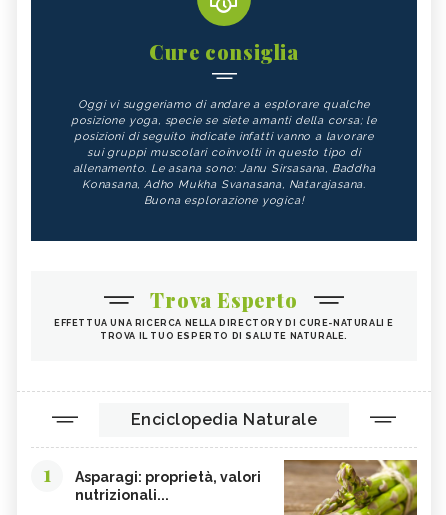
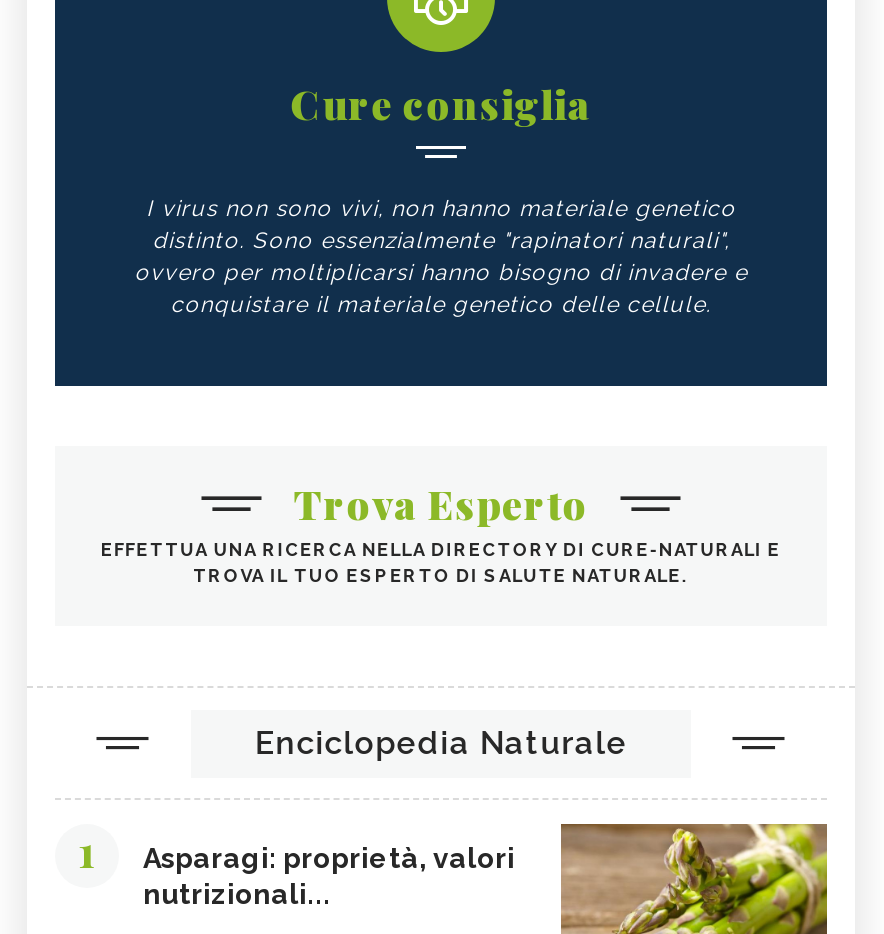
[71,98,377,207] Oggi vi suggeriamo di andare a esplorare qualche | posizione yoga, specie se siete amanti della corsa; le | posizioni di seguito indicate infatti vanno a lavorare | sui gruppi muscolari coinvolti in questo tipo di | allenamento. Le asana sono: Janu Sirsasana, Baddha | Konasana, Adho Mukha Svanasana, Natarajasana. | Buona esplorazione yogica! -> [134,197,748,319] I virus non sono vivi, non hanno materiale genetico | distinto. Sono essenzialmente "rapinatori naturali", | ovvero per moltiplicarsi hanno bisogno di invadere e | conquistare il materiale genetico delle cellule.

